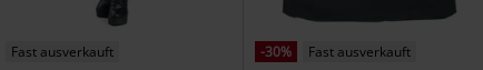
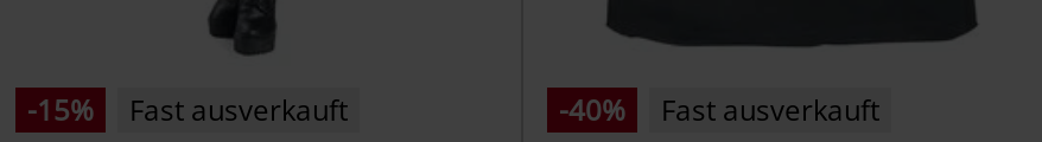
[260,42,411,61] -30% Fast ausverkauft -> [559,89,879,129] -40% Fast ausverkauft
none -> [27,89,94,129] -15%

